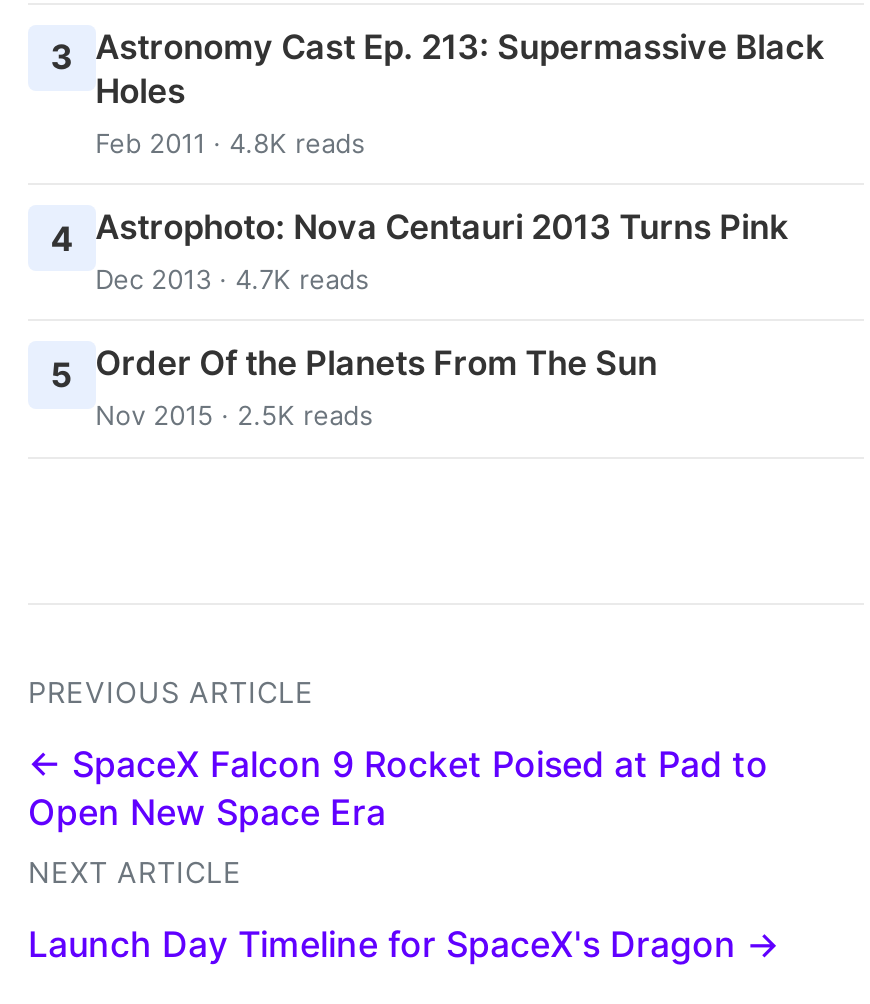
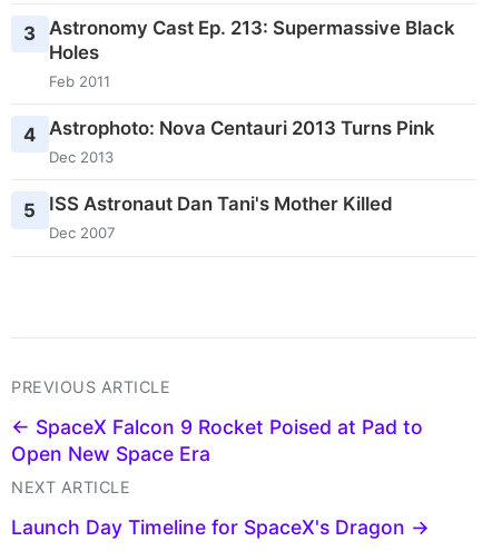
[95,126,365,158] Feb 2011 · 4.8K reads -> [49,72,110,90] Feb 2011
[95,263,369,295] Dec 2013 · 4.7K reads -> [49,148,113,166] Dec 2013
[51,343,657,431] 5 Order Of the Planets From The Sun | Nov 2015 · 2.5K reads -> [24,193,392,242] 5 ISS Astronaut Dan Tani's Mother Killed | Dec 2007

